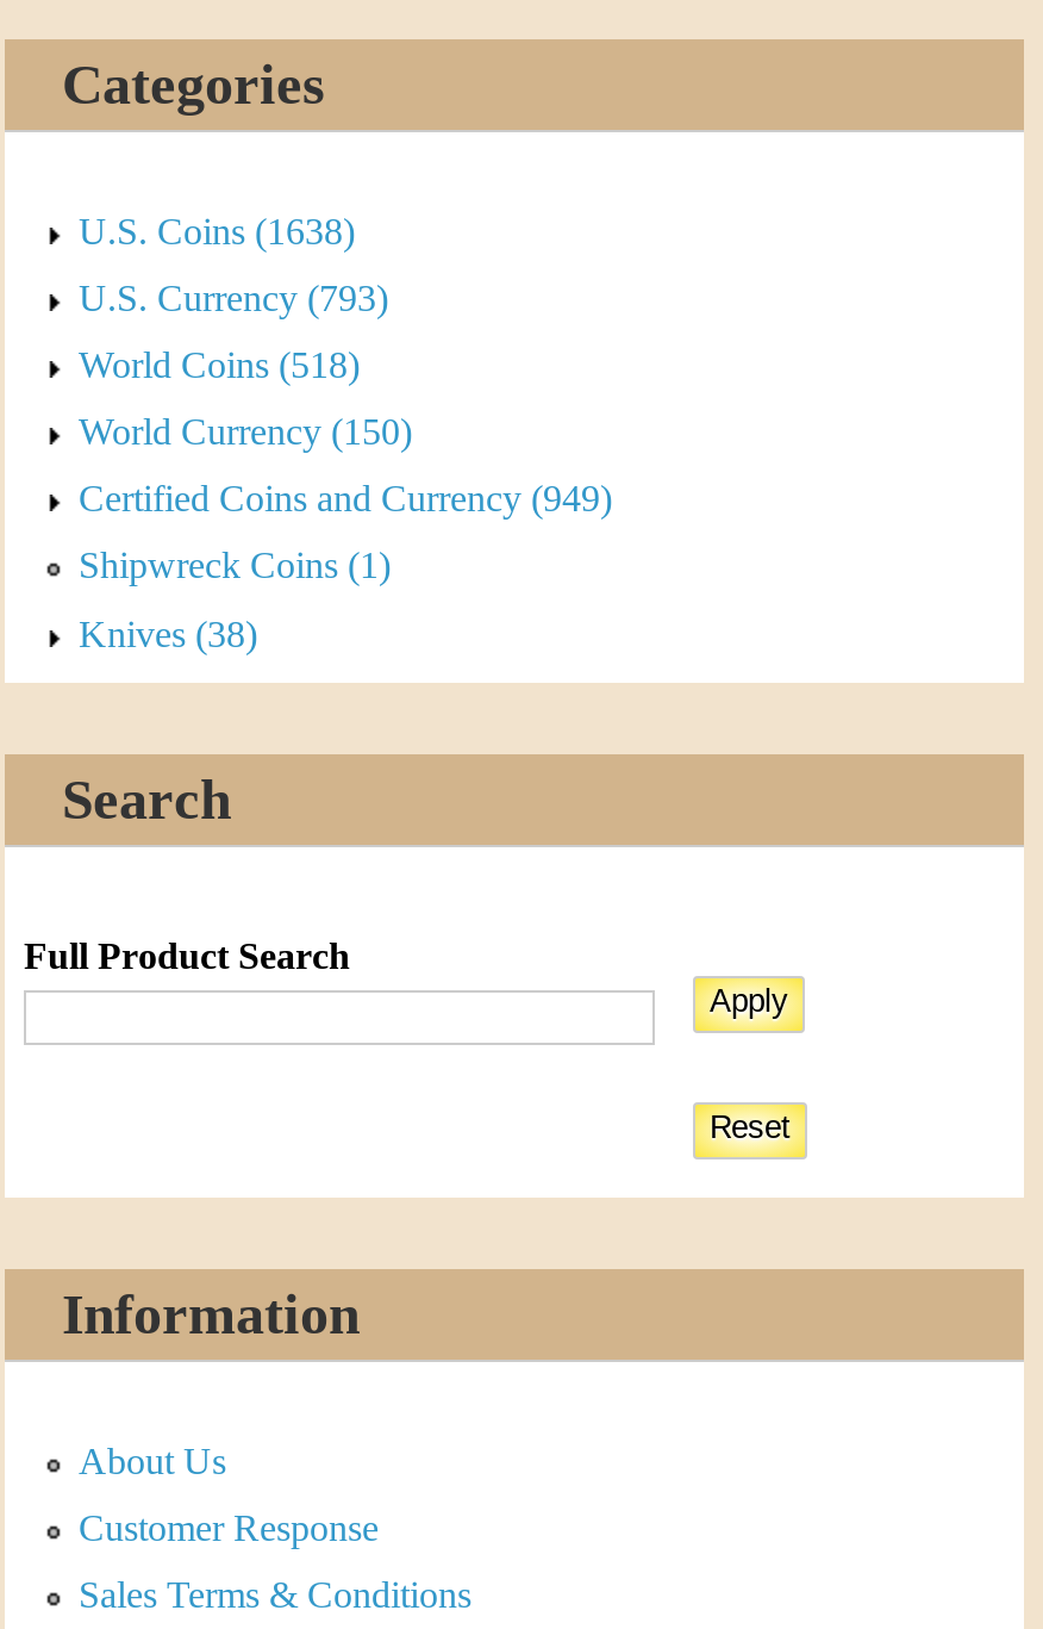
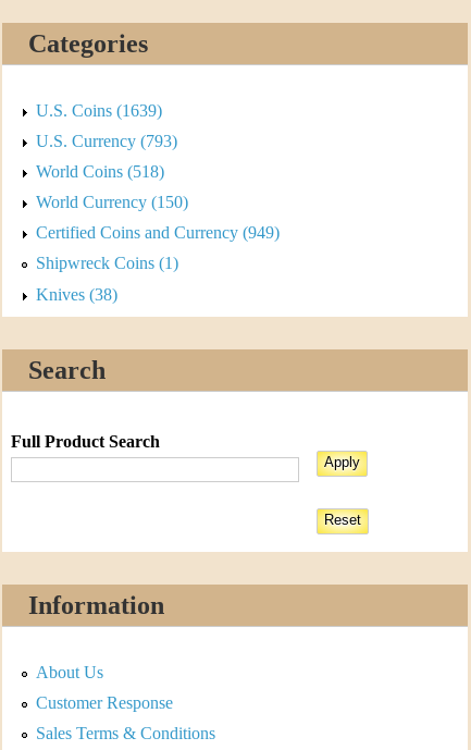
[79,210,355,250] U.S. Coins (1638) -> [36,101,162,119] U.S. Coins (1639)

